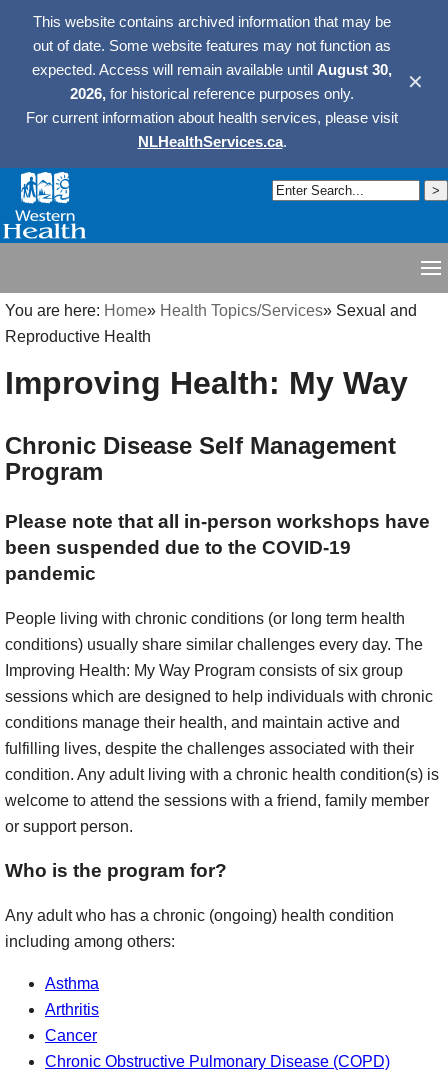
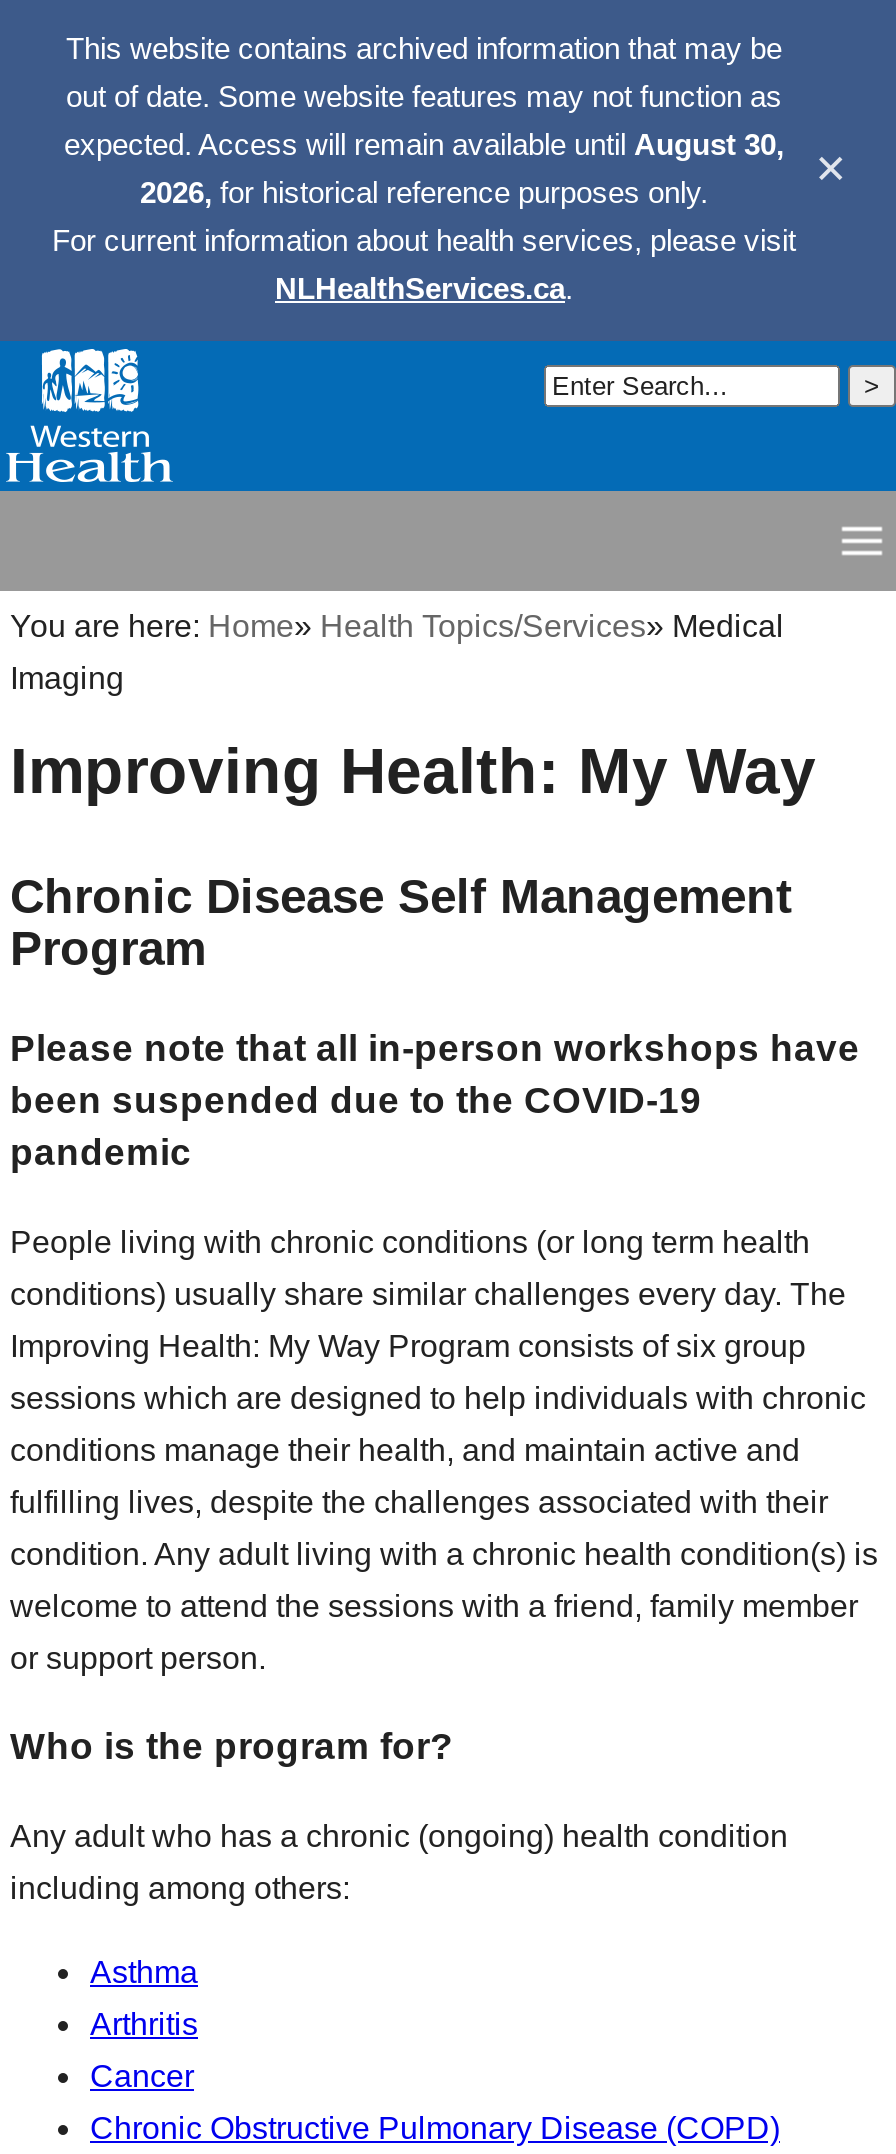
[5,302,417,319] You are here: Home» Health Topics/Services» Sexual and -> [10,609,784,643] You are here: Home» Health Topics/Services» Medical
[5,328,151,345] Reproductive Health -> [10,661,124,695] Imaging

